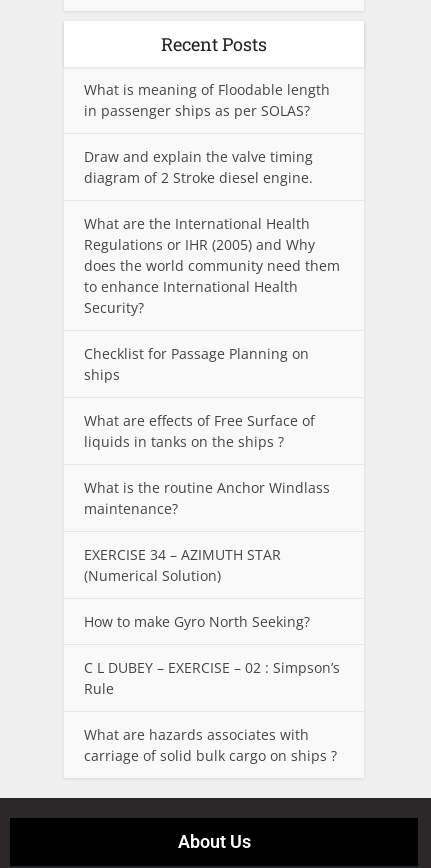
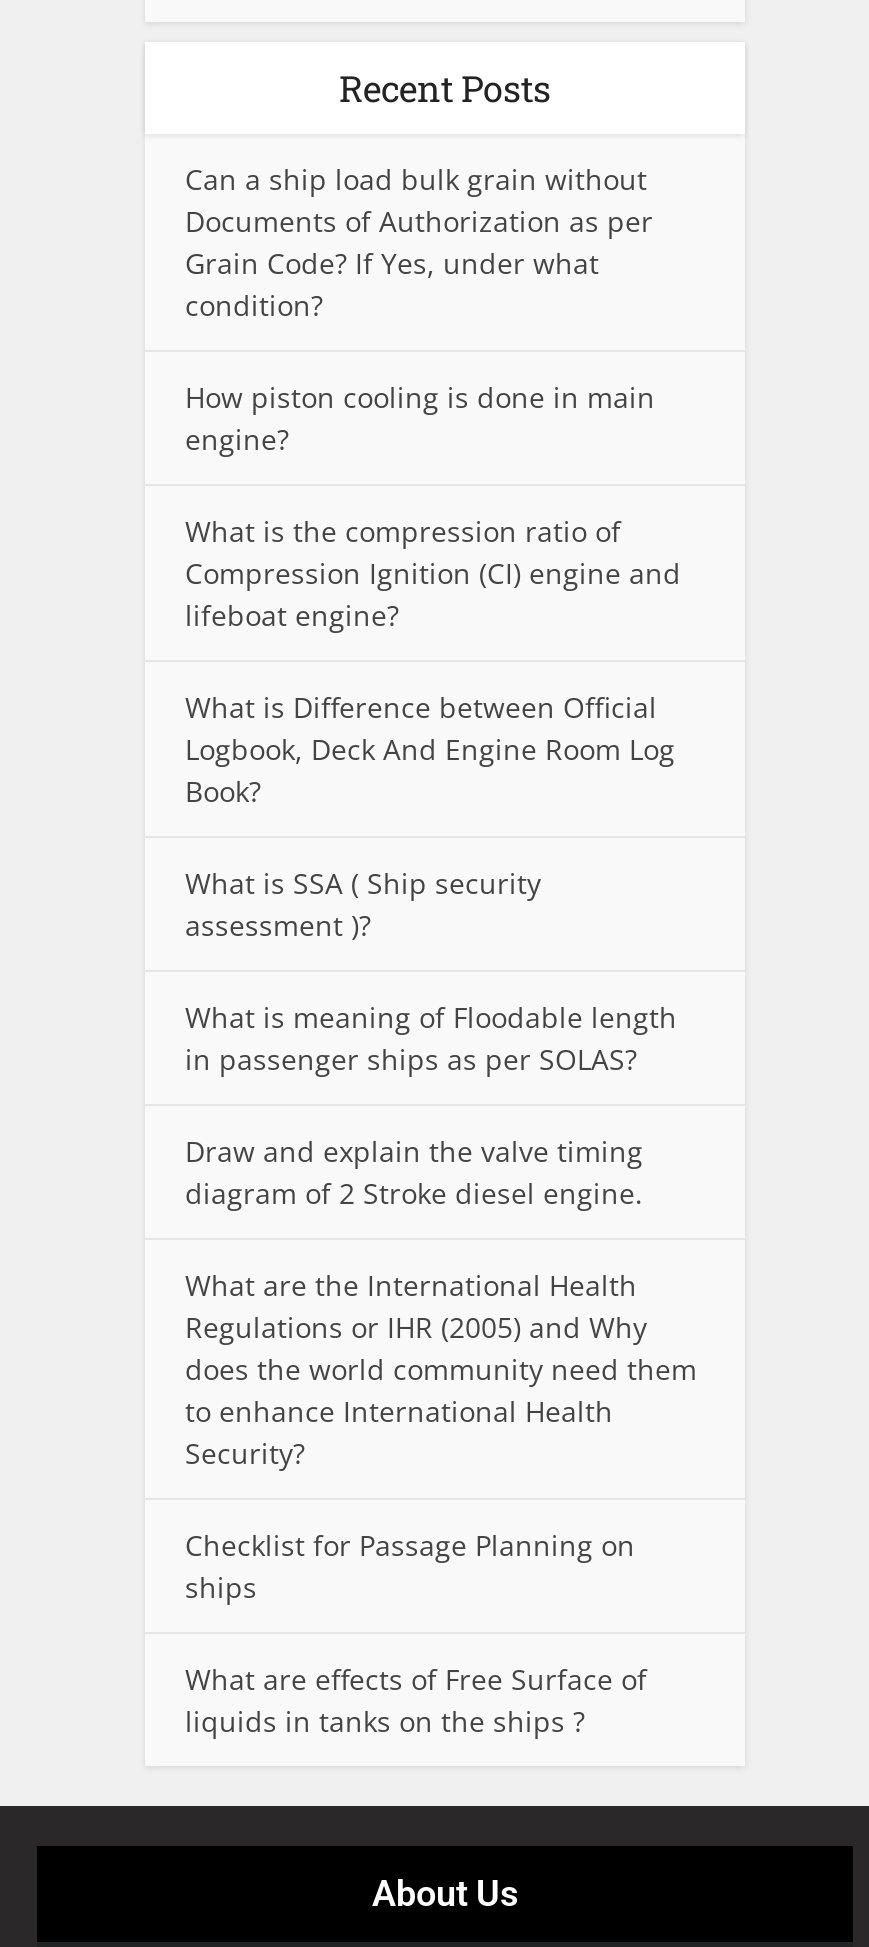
none -> [185,160,681,944] Can a ship load bulk grain without | Documents of Authorization as per | Grain Code? If Yes, under what | condition? | How piston cooling is done in main | engine? | What is the compression ratio of | Compression Ignition (CI) engine and | lifeboat engine? | What is Difference between Official | Logbook, Deck And Engine Room Log | Book? | What is SSA ( Ship security | assessment )?
moved [84,80,340,451] -> [185,998,697,1740]: What is meaning of Floodable length | in passenger ships as per SOLAS? | Draw and explain the valve timing | ... | What are effects of Free Surface of | liquids in tanks on the ships ?
[84,478,340,765] What is the routine Anchor Windlass | maintenance? | EXERCISE 34 – AZIMUTH STAR | (Numerical Solution) | How to make Gyro North Seeking? | C L DUBEY – EXERCISE – 02 : Simpson’s | Rule | What are hazards associates with | carriage of solid bulk cargo on ships ? -> none

